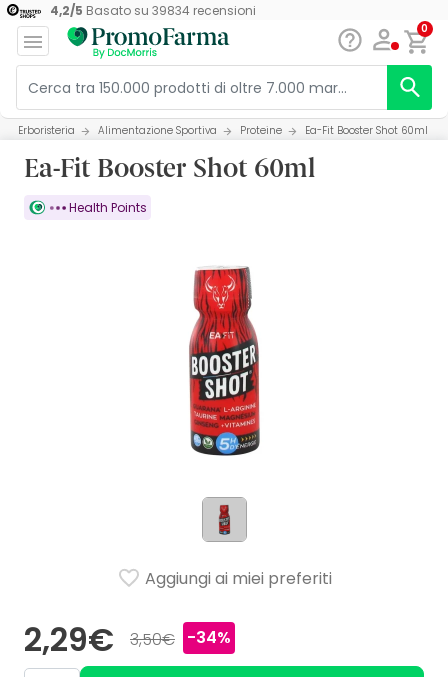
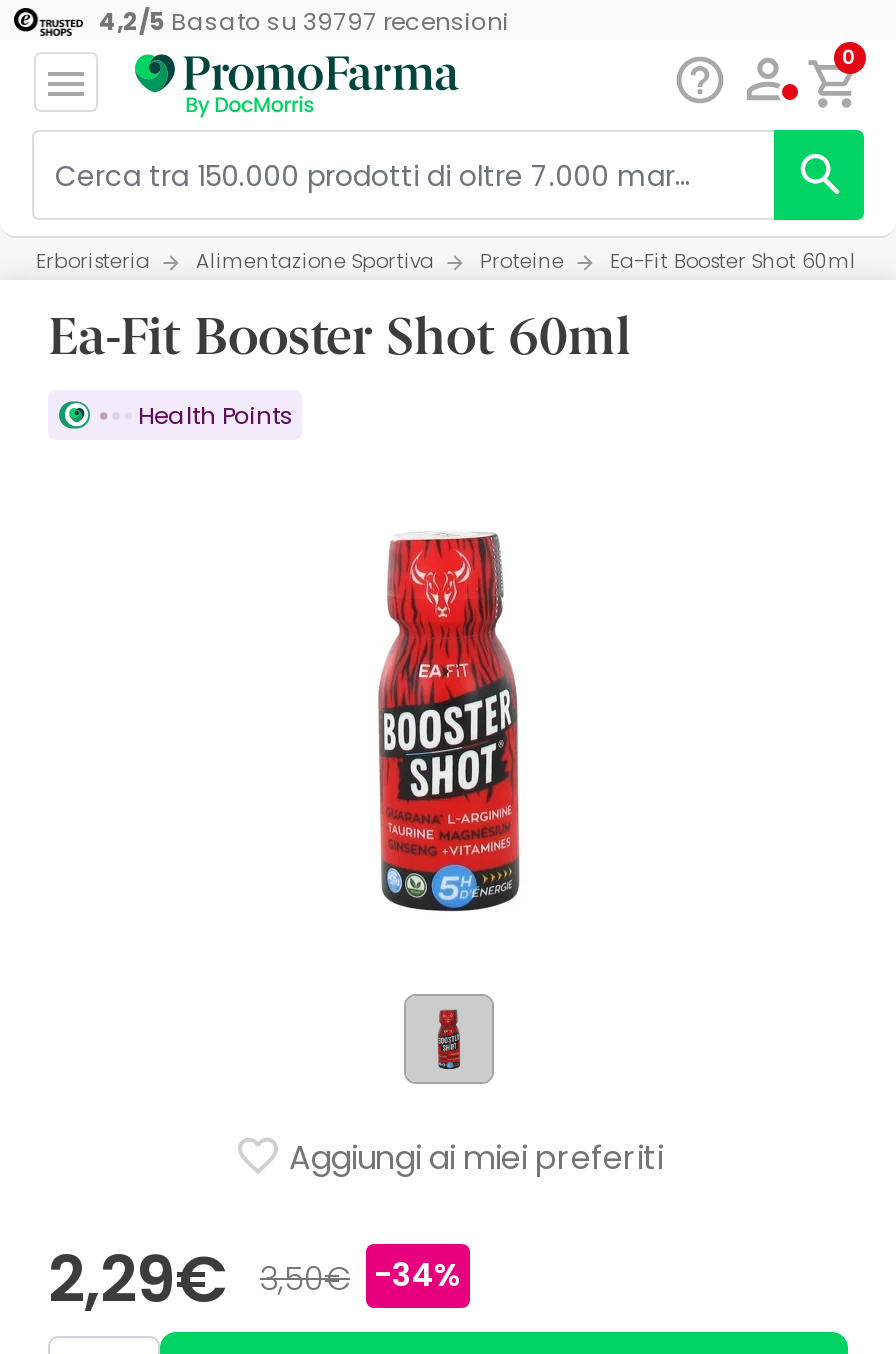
[50,2,256,19] 4,2/5 Basato su 39834 recensioni -> [99,4,509,38] 4,2/5 Basato su 39797 recensioni

